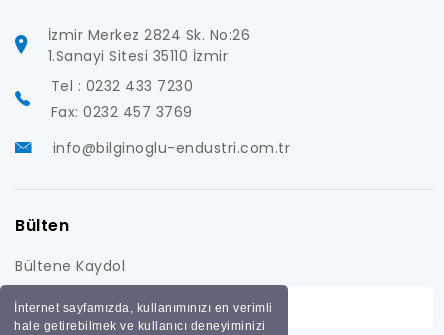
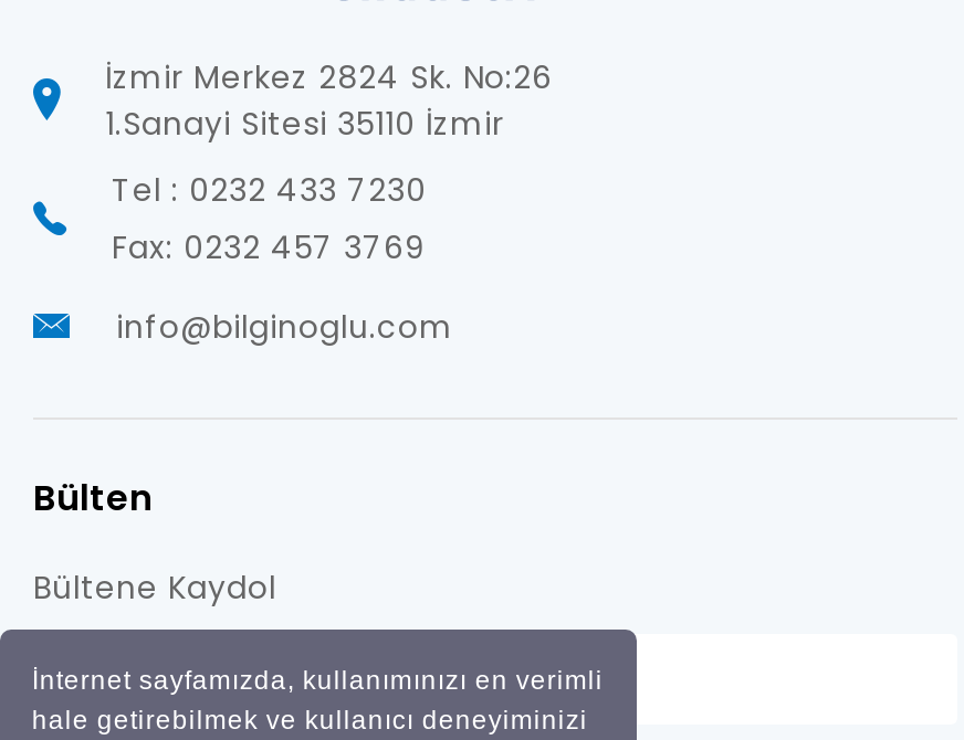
[52,137,290,157] info@bilginoglu-endustri.com.tr -> [116,304,453,348] info@bilginoglu.com

